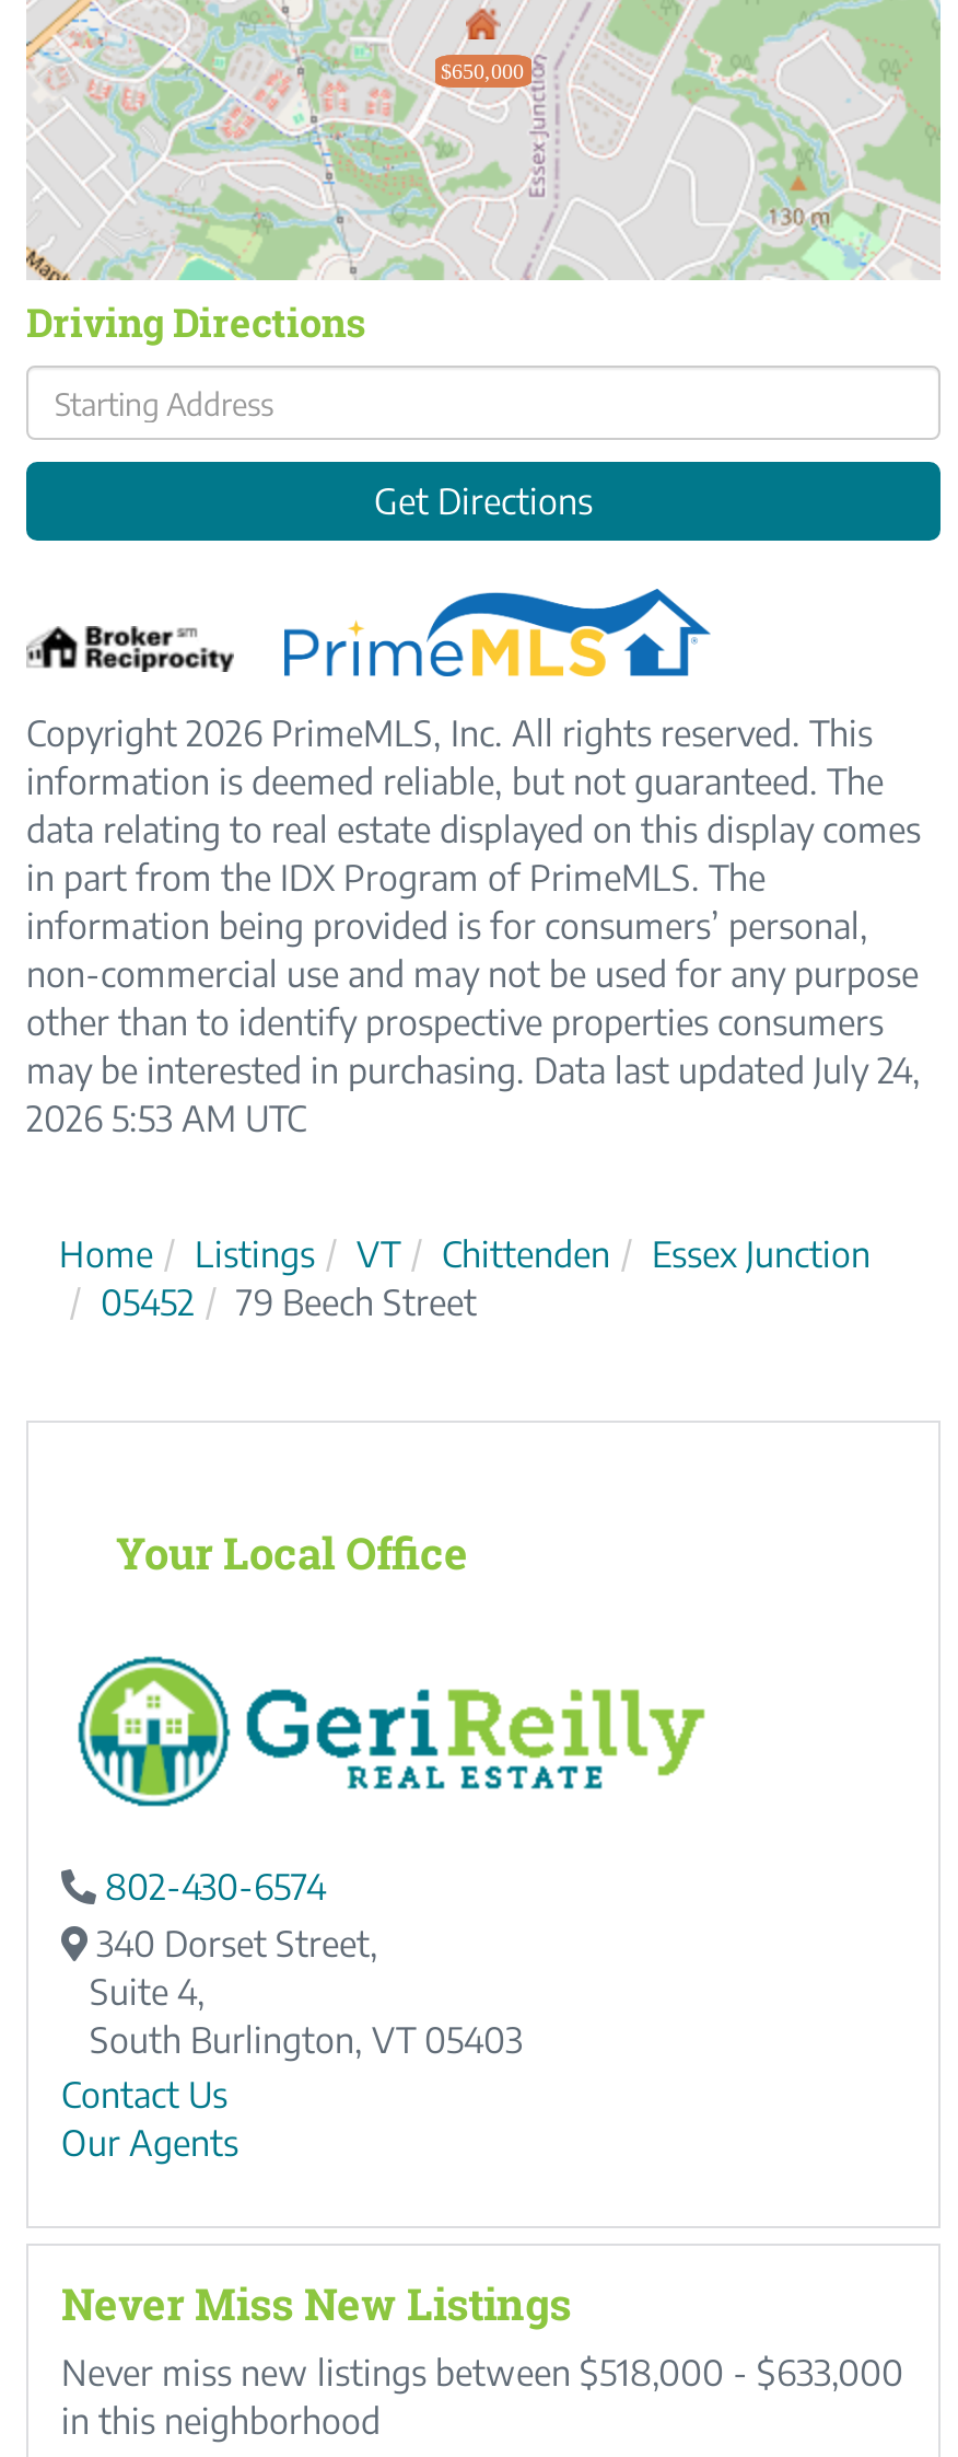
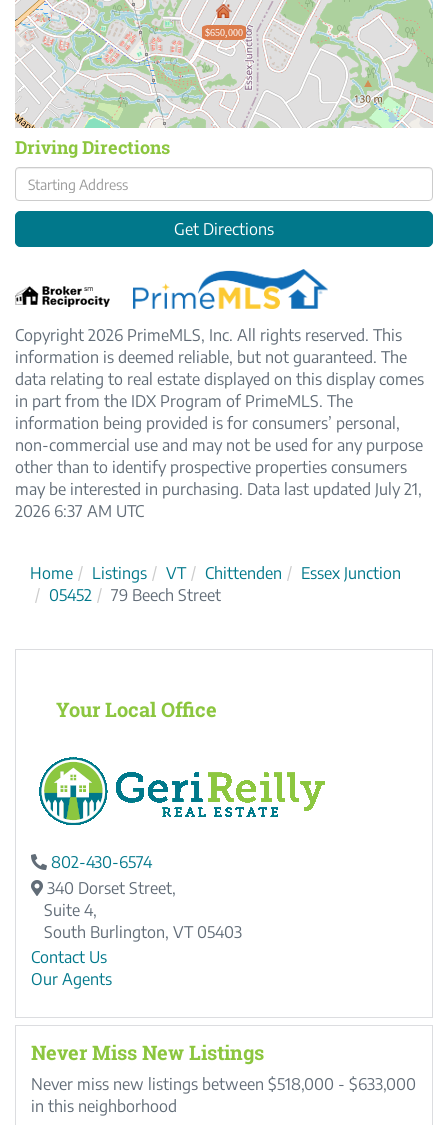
[26,1049,921,1093] may be interested in purchasing. Data last updated July 24, -> [15,479,422,499] may be interested in purchasing. Data last updated July 21,
[26,1097,306,1141] 2026 5:53 AM UTC -> [15,501,144,521] 2026 6:37 AM UTC

